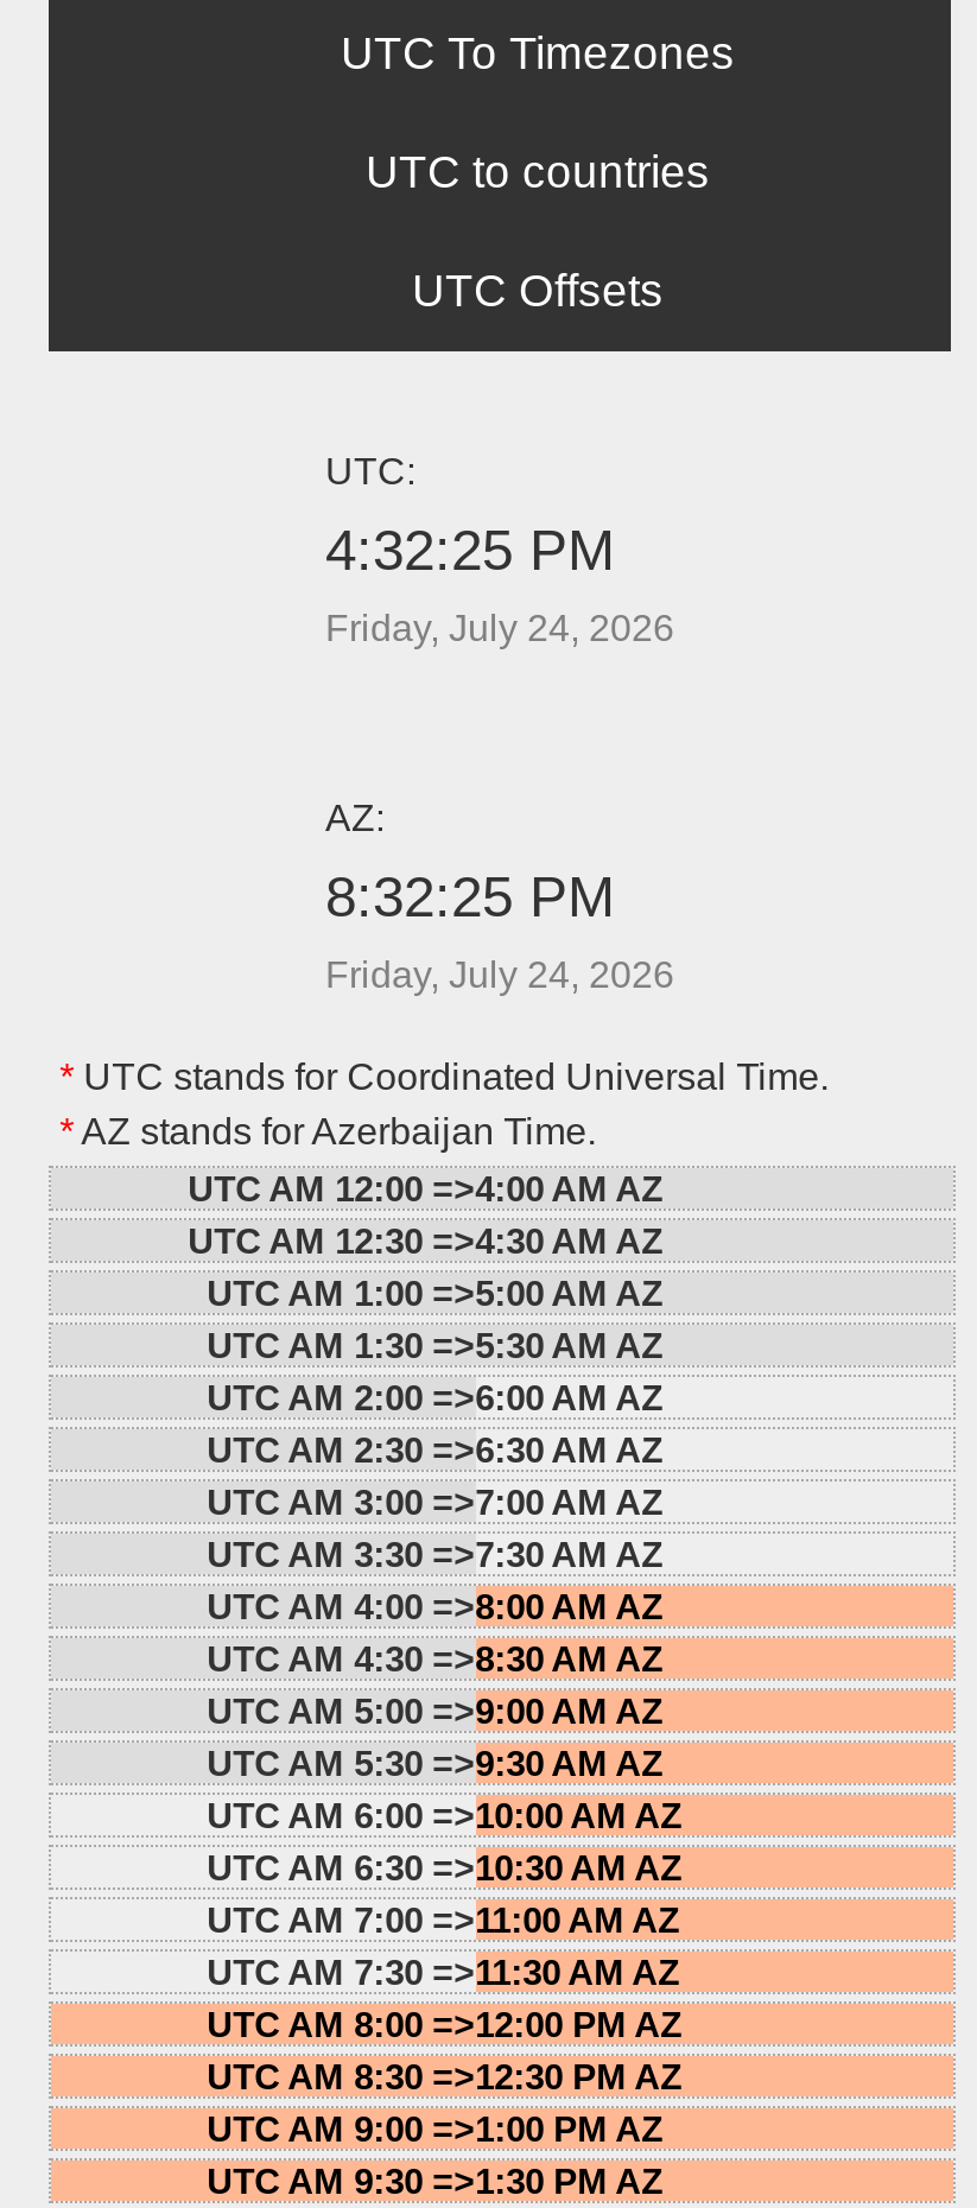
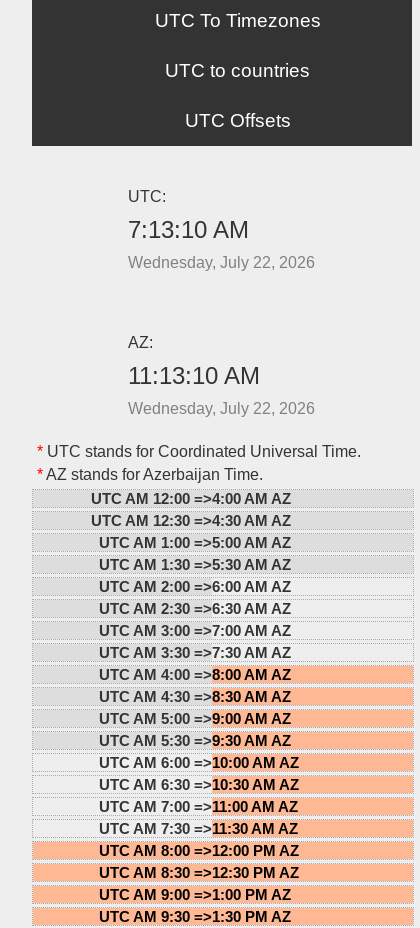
[325,517,674,648] 4:32:25 PM | Friday, July 24, 2026 -> [128,216,315,271] 7:13:10 AM | Wednesday, July 22, 2026
[325,864,674,995] 8:32:25 PM | Friday, July 24, 2026 -> [128,362,315,417] 11:13:10 AM | Wednesday, July 22, 2026

